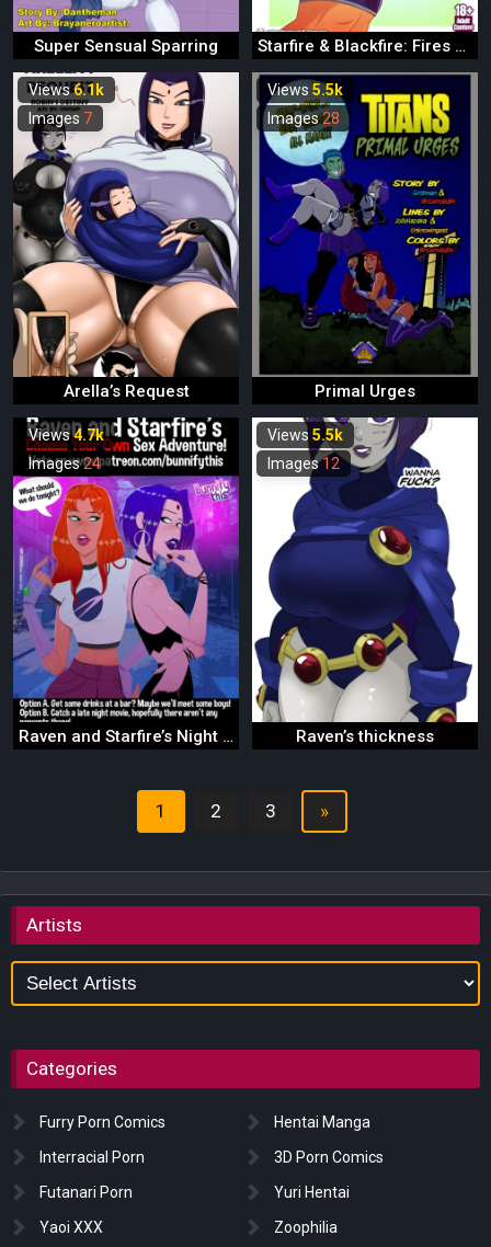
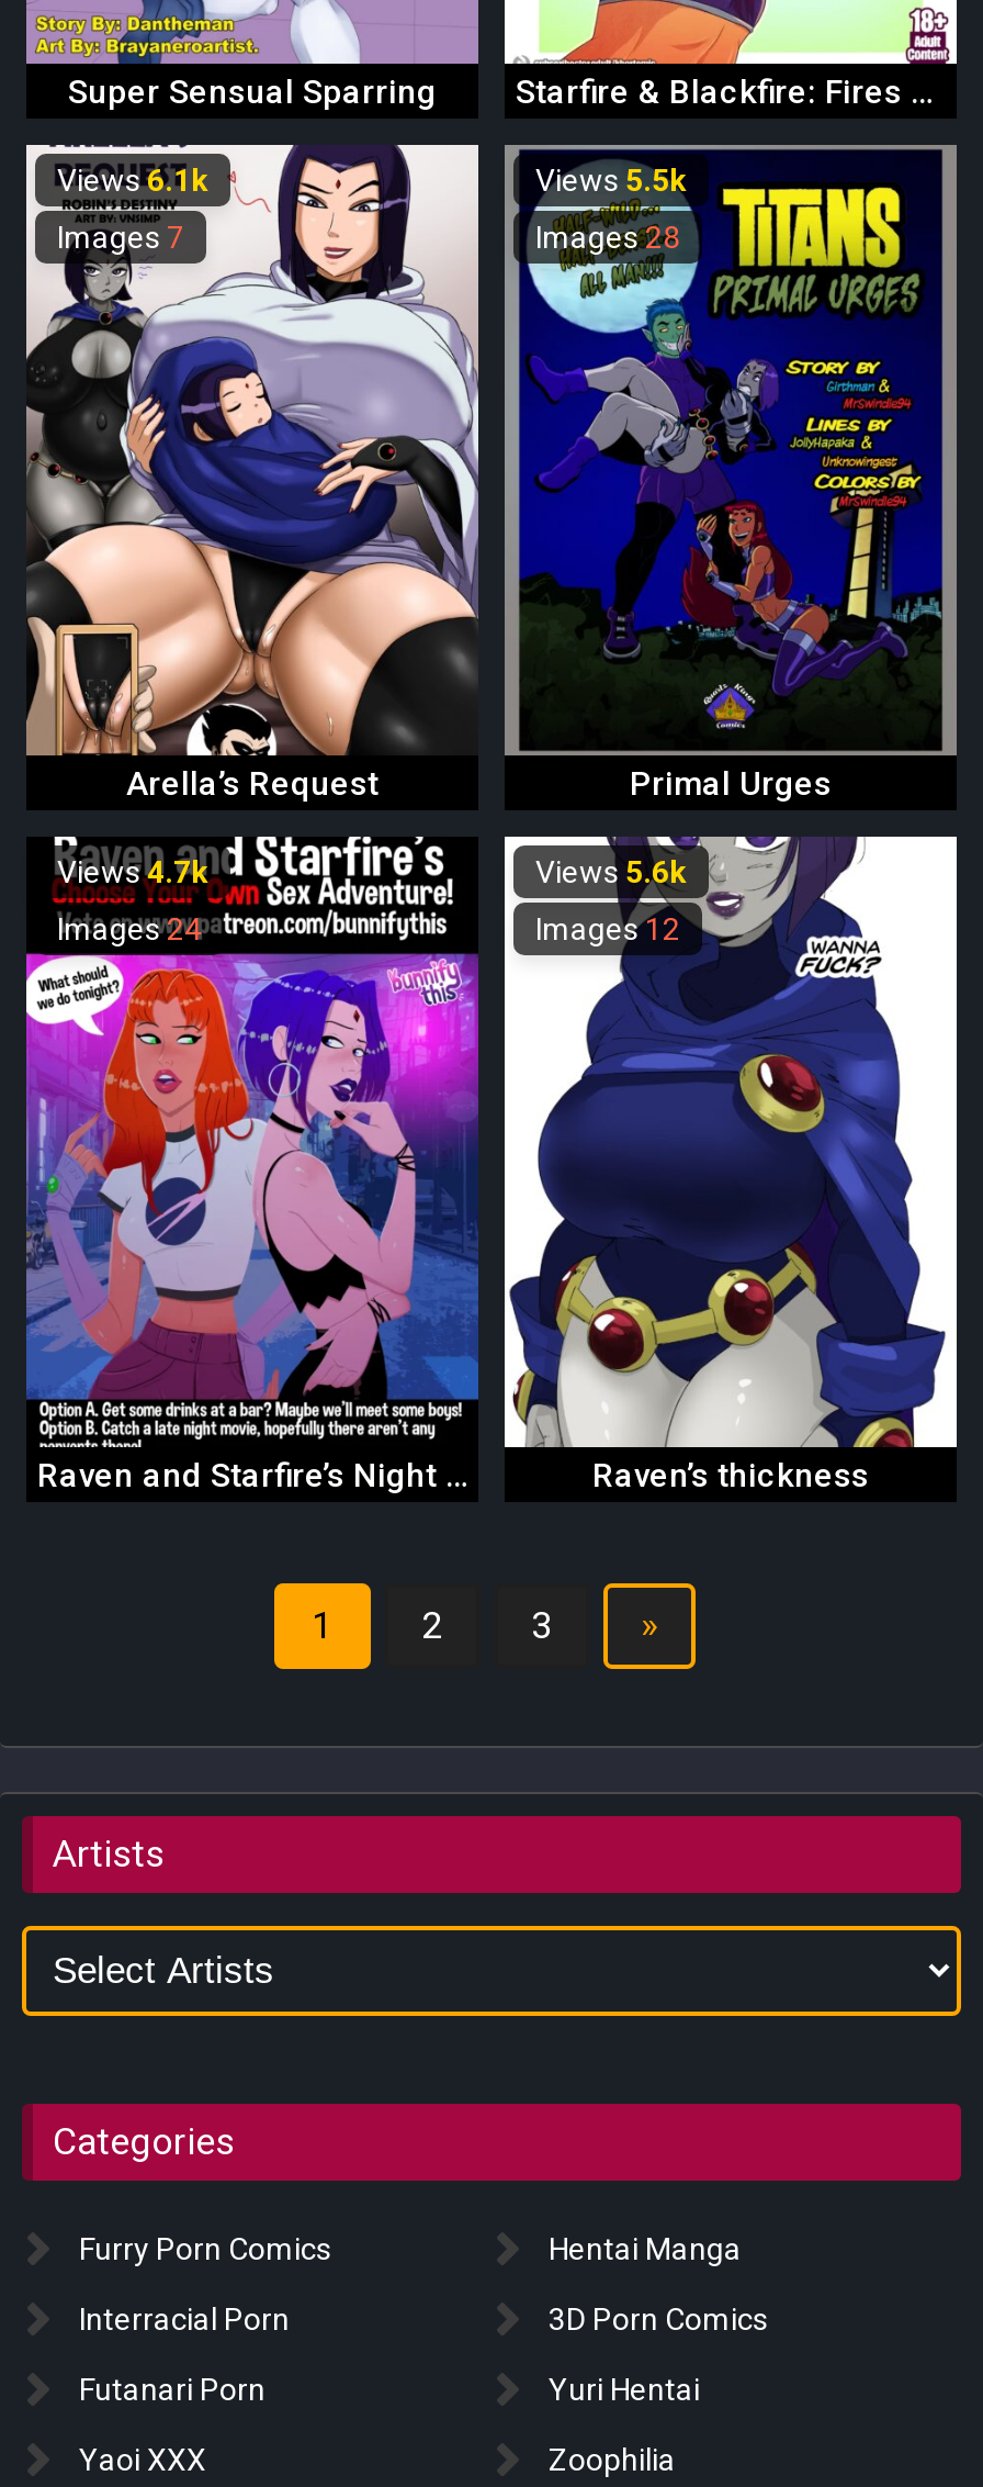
[267,426,343,444] Views 5.5k -> [535,854,687,890] Views 5.6k

